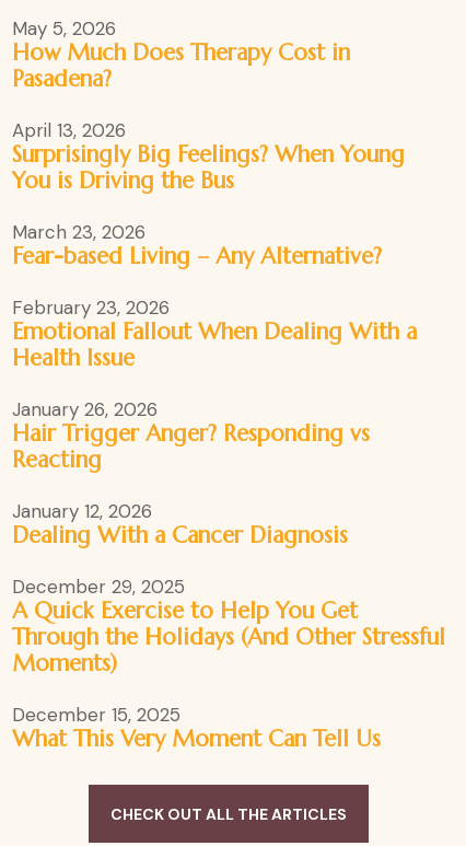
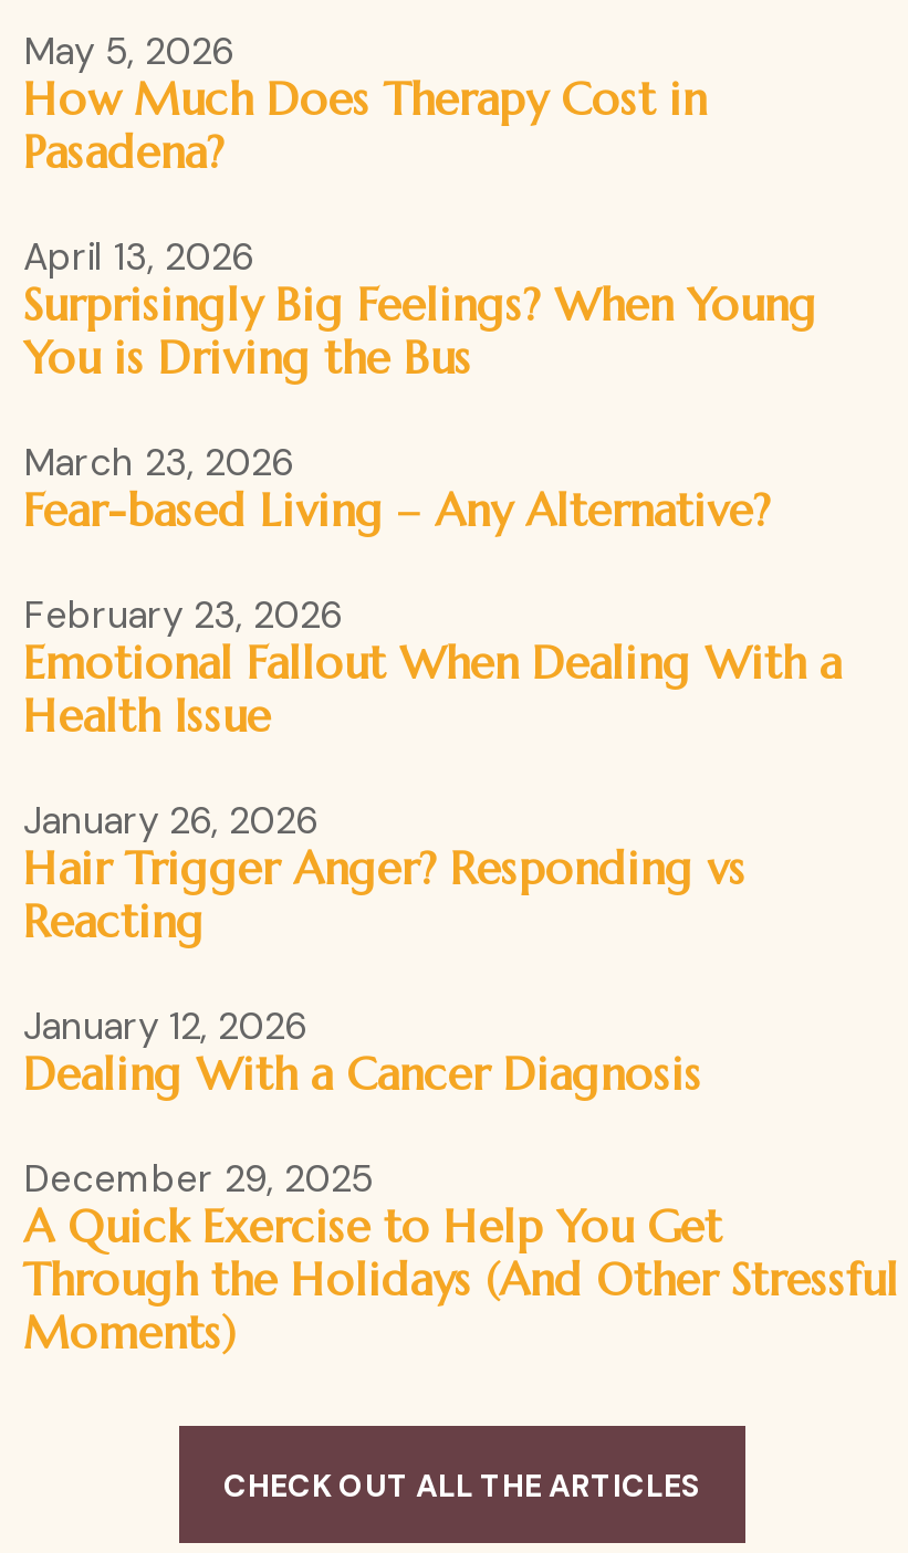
[11,703,380,753] December 15, 2025 | What This Very Moment Can Tell Us -> none

